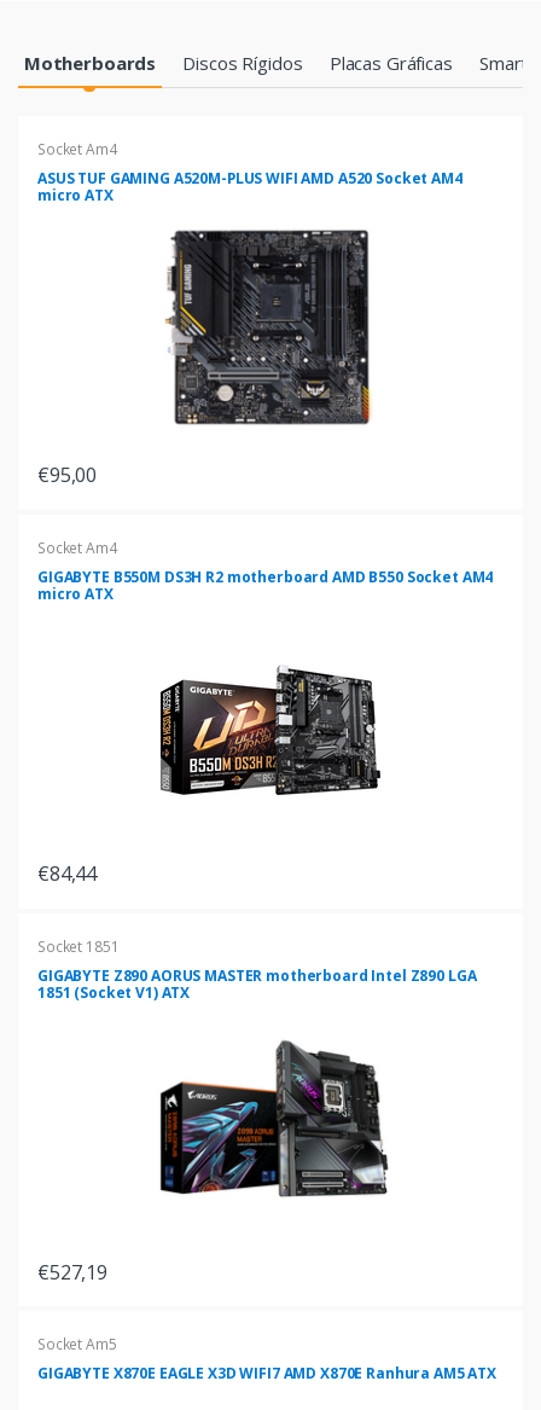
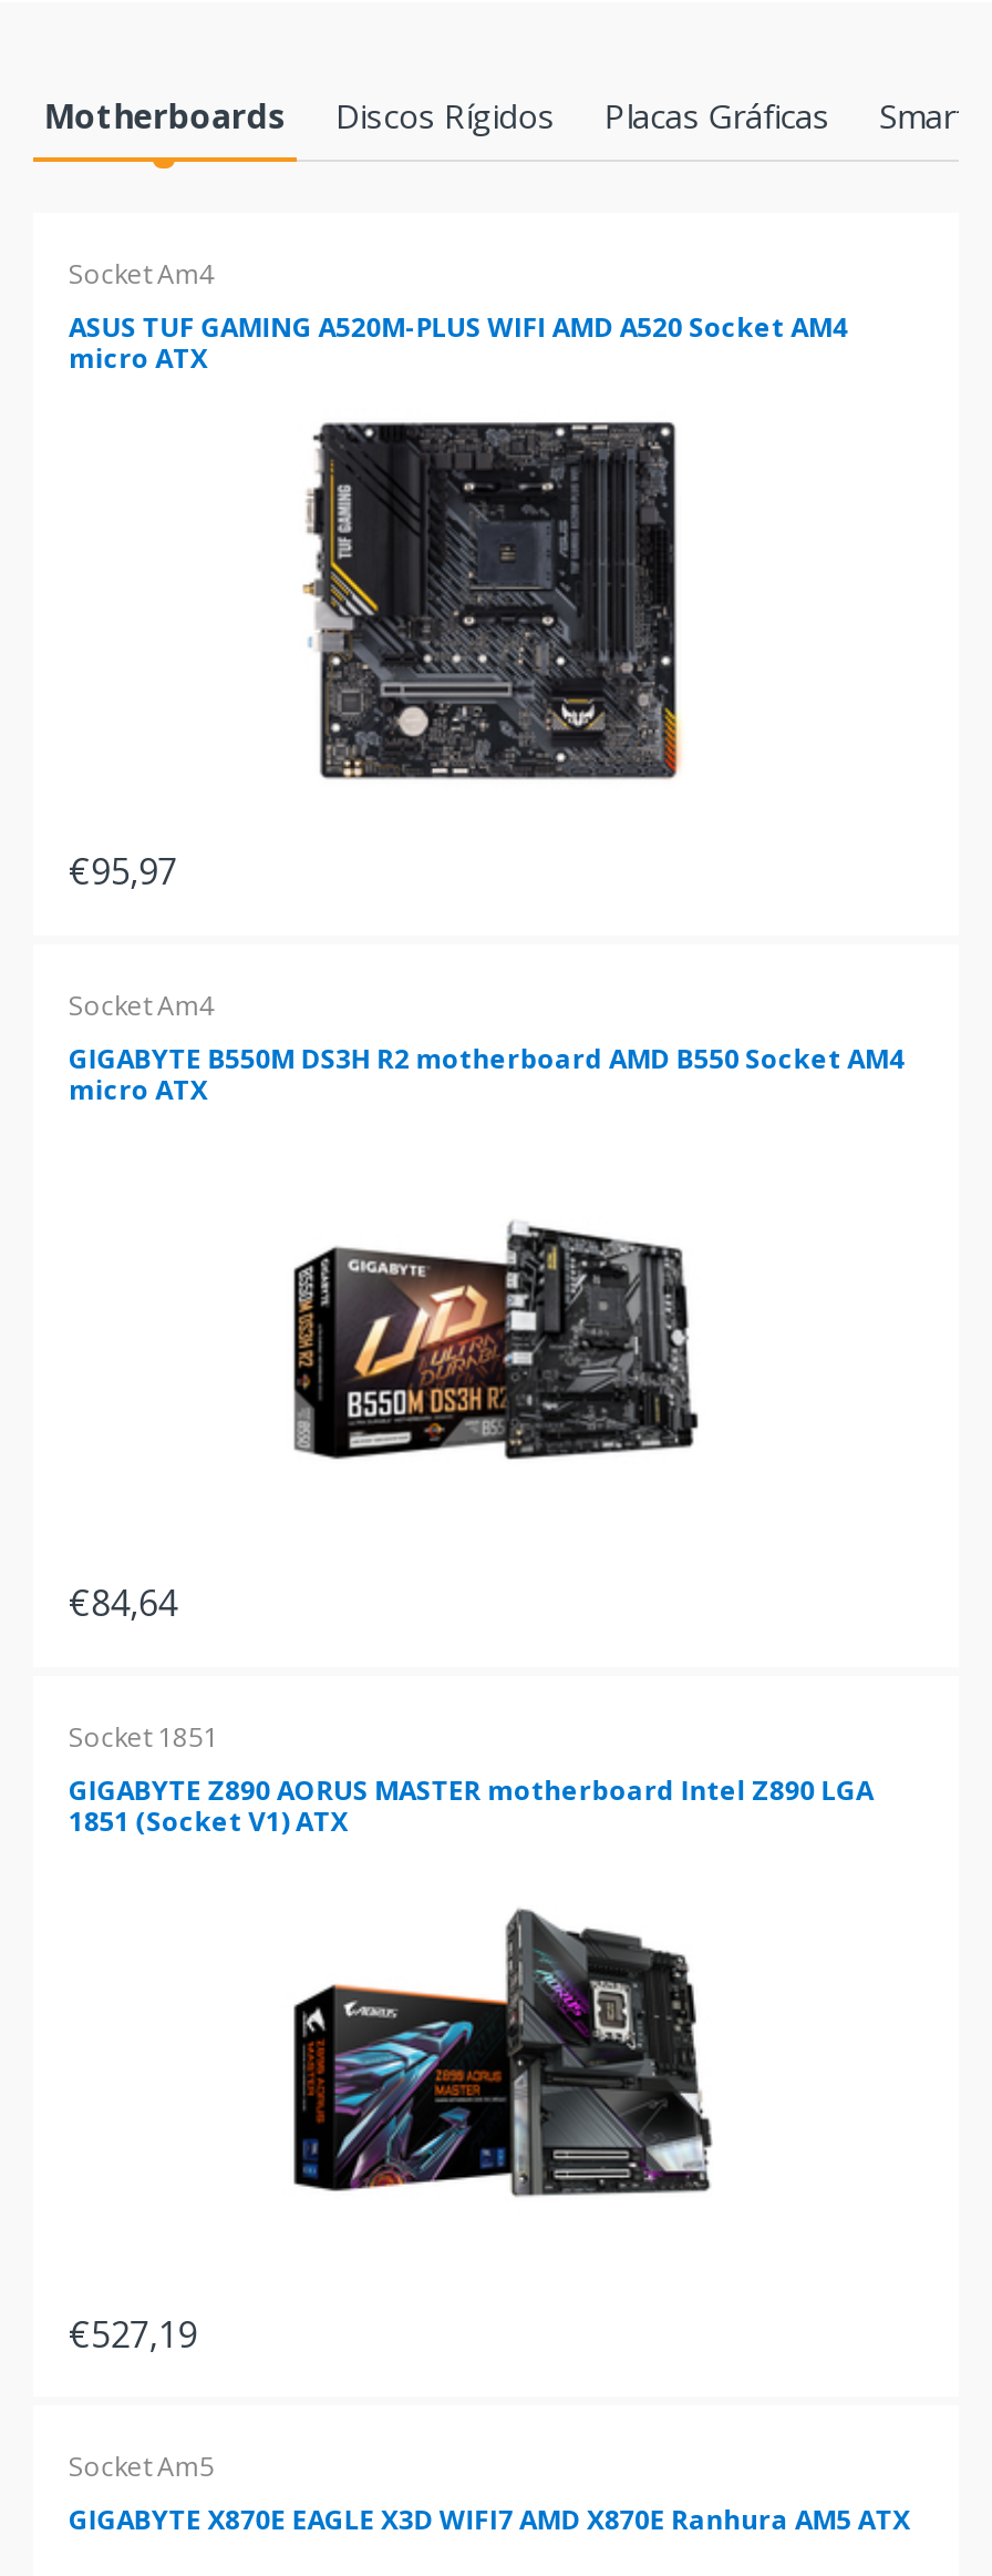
[37,461,97,488] €95,00 -> [69,846,177,895] €95,97
[37,860,97,886] €84,44 -> [69,1577,177,1626] €84,64

